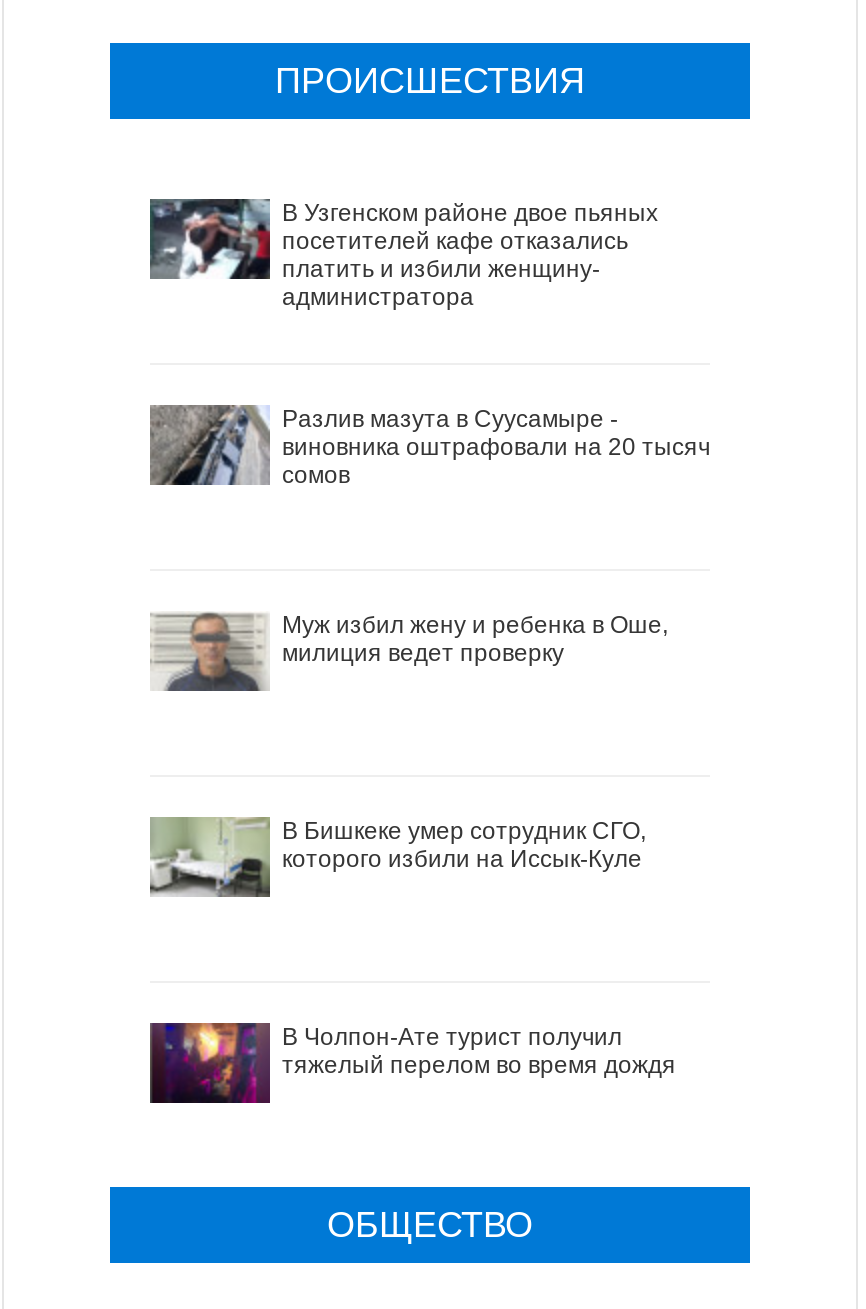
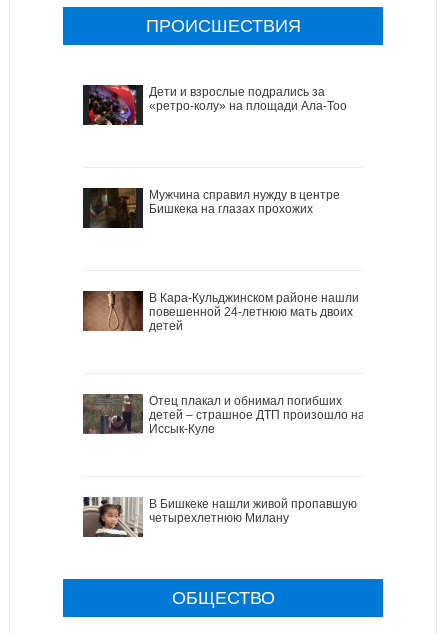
[150,197,658,311] [image] | В Узгенском районе двое пьяных | посетителей кафе отказались | платить и избили женщину- | администратора -> [83,84,347,126] [image] | Дети и взрослые подрались за | «ретро-колу» на площади Ала-Тоо
[150,405,710,489] [image] | Разлив мазута в Суусамыре - | виновника оштрафовали на 20 тысяч | сомов -> [83,188,340,229] [image] | Мужчина справил нужду в центре | Бишкека на глазах прохожих
[150,611,668,693] [image] | Муж избил жену и ребенка в Оше, | милиция ведет проверку -> [82,290,359,333] [image] | В Кара-Кульджинском районе нашли | повешенной 24-летнюю мать двоих | детей
[150,817,646,897] [image] | В Бишкеке умер сотрудник СГО, | которого избили на Иссык-Куле -> [82,394,365,436] [image] | Отец плакал и обнимал погибших | детей – страшное ДТП произошло на | Иссык-Куле
[150,1023,676,1103] [image] | В Чолпон-Ате турист получил | тяжелый перелом во время дождя -> [83,497,357,538] [image] | В Бишкеке нашли живой пропавшую | четырехлетнюю Милану

